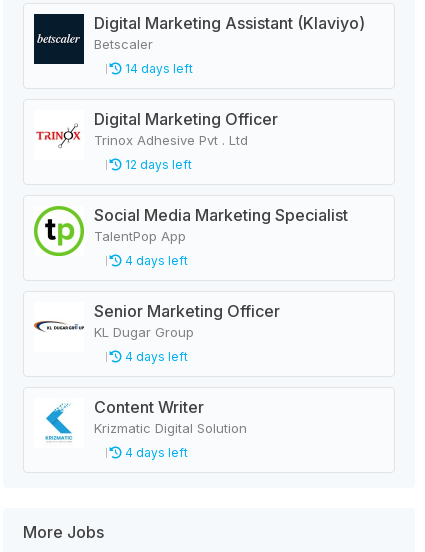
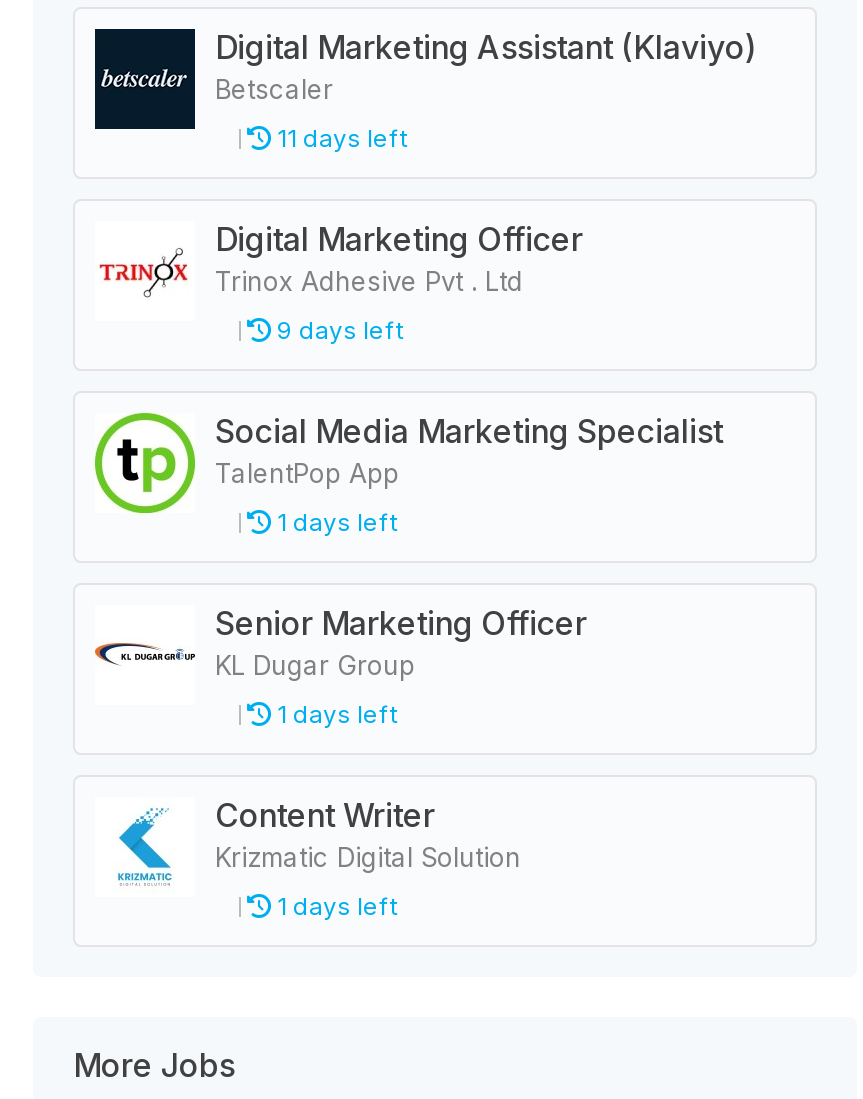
[122,61,193,76] 14 days left -> [271,123,407,153] 11 days left
[122,157,192,172] 12 days left -> [271,315,403,345] 9 days left
[122,253,188,268] 4 days left -> [271,507,397,537] 1 days left
[122,349,188,364] 4 days left -> [271,699,397,729] 1 days left
[122,445,188,460] 4 days left -> [271,891,397,921] 1 days left

